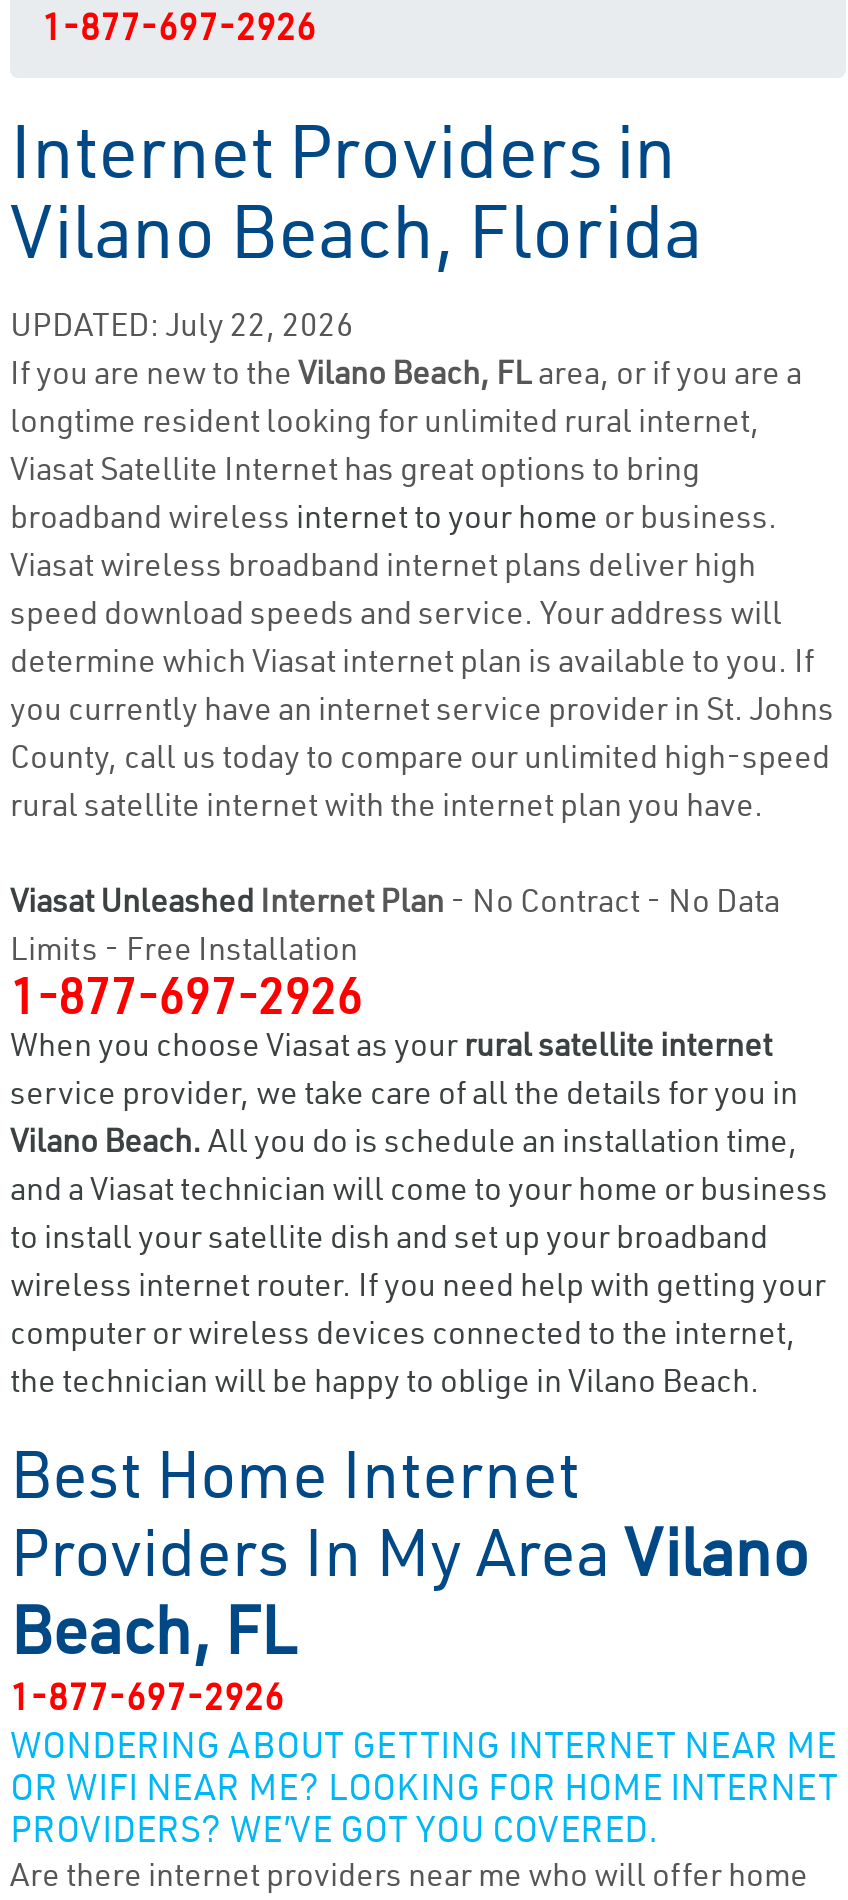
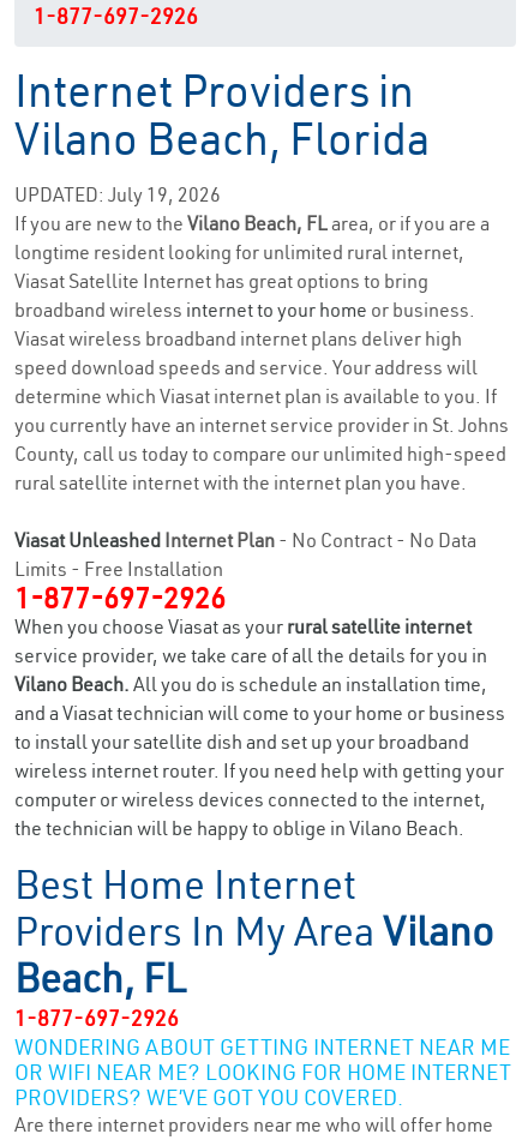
[10,304,354,344] UPDATED: July 22, 2026 -> [14,182,221,206] UPDATED: July 19, 2026

